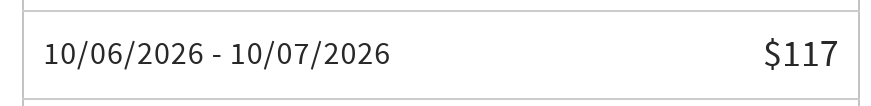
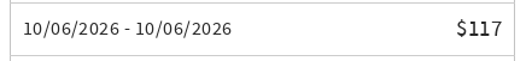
[43,34,391,74] 10/06/2026 - 10/07/2026 -> [22,17,232,41] 10/06/2026 - 10/06/2026

